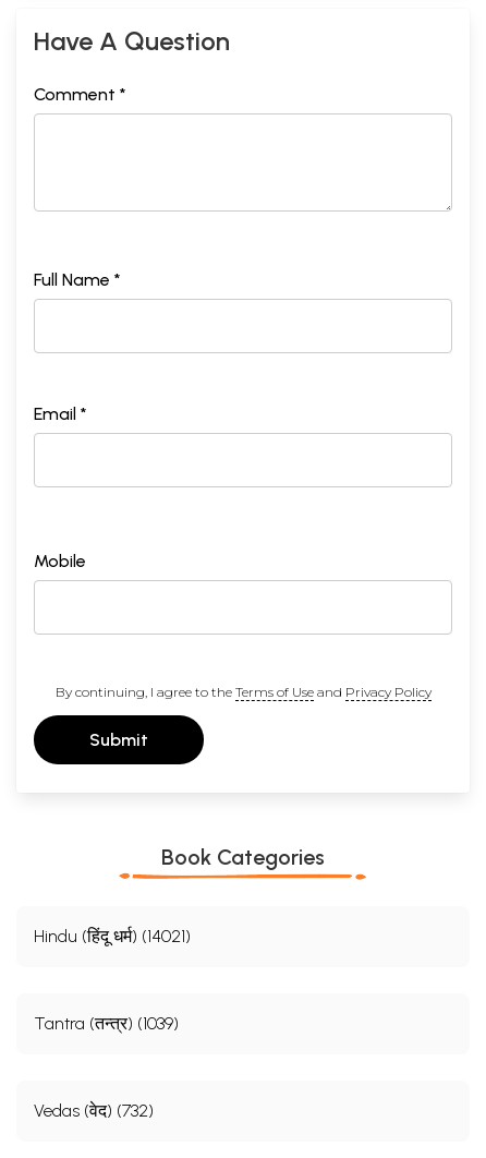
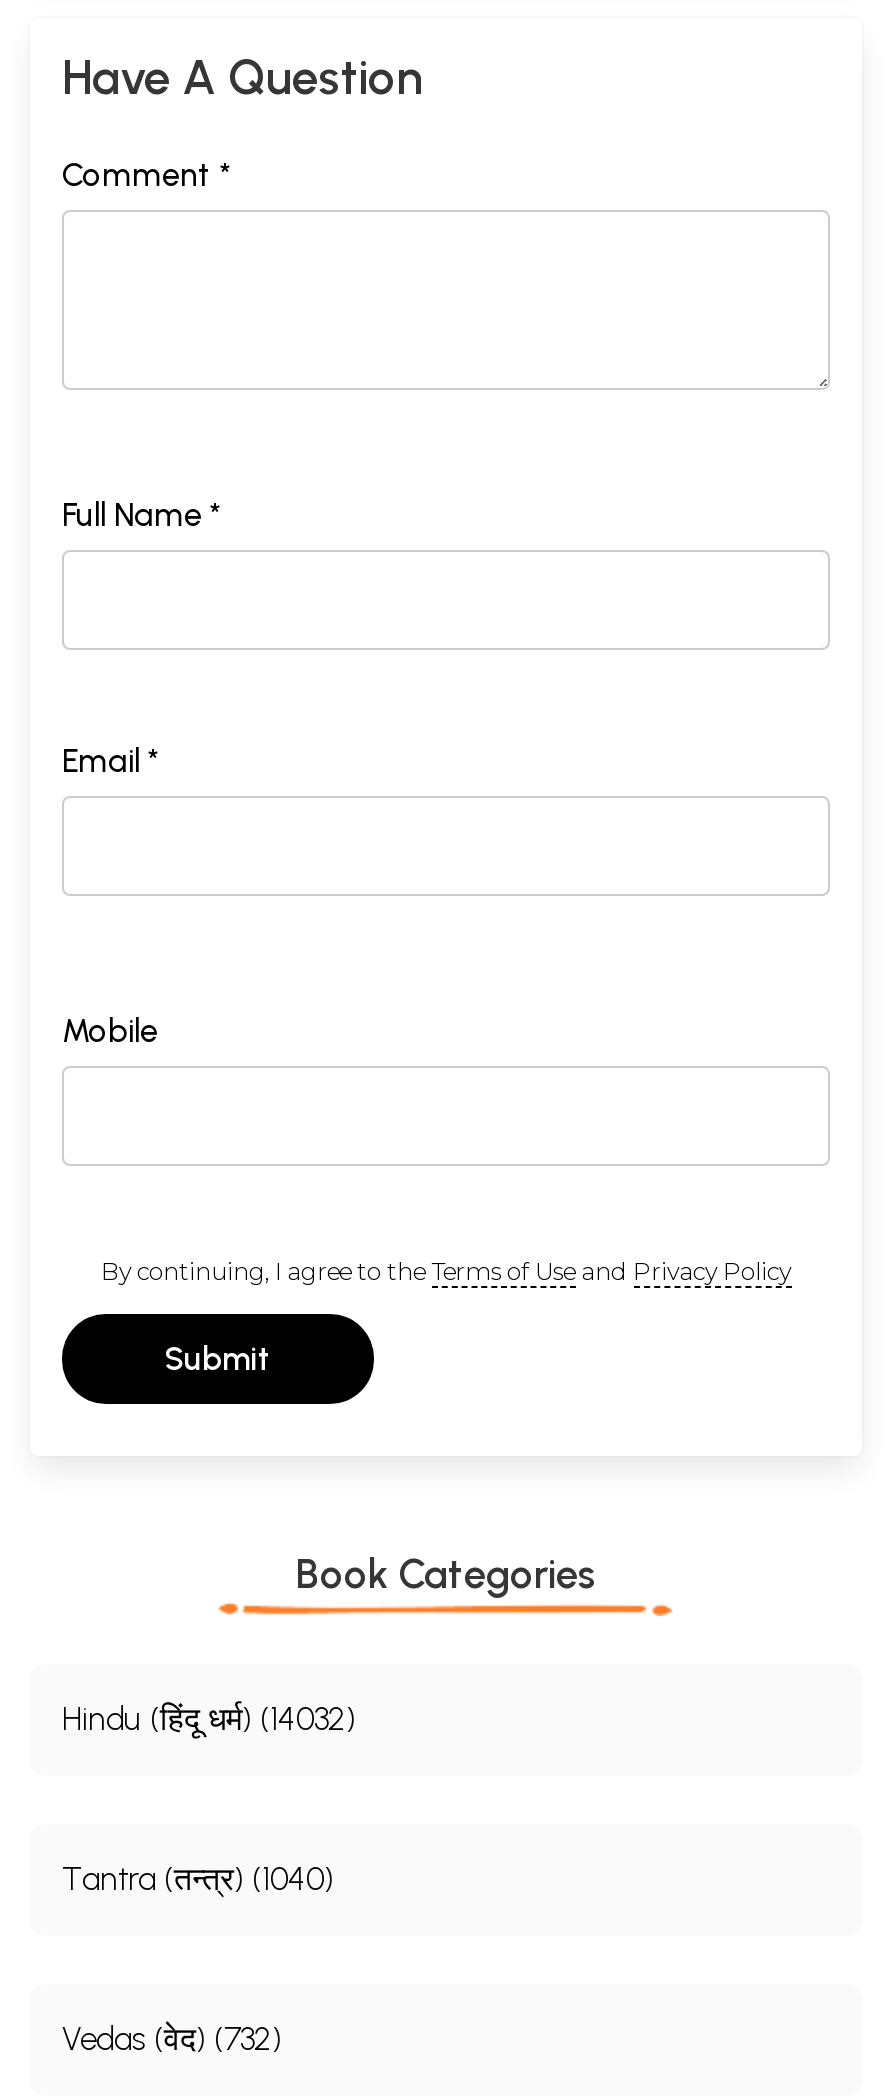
[34,926,191,946] Hindu (हिंदू धर्म) (14021) -> [62,1700,356,1738] Hindu (हिंदू धर्म) (14032)
[34,1013,179,1033] Tantra (तन्त्र) (1039) -> [62,1860,334,1898] Tantra (तन्त्र) (1040)

